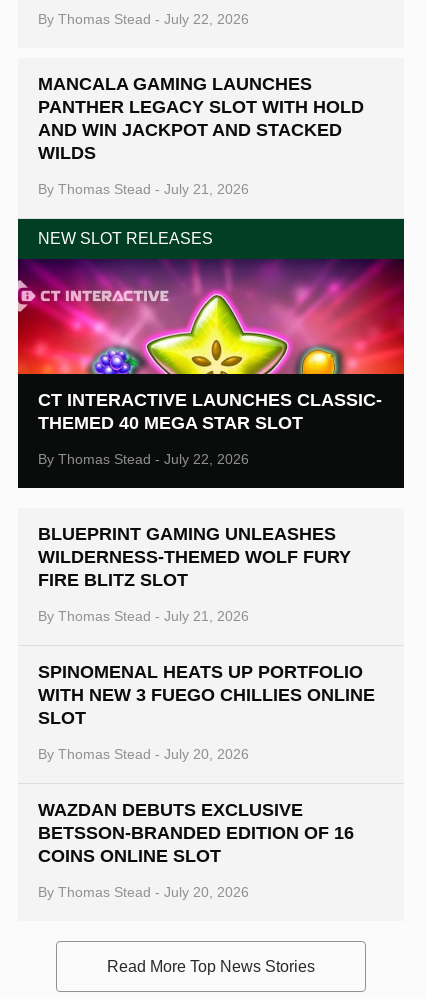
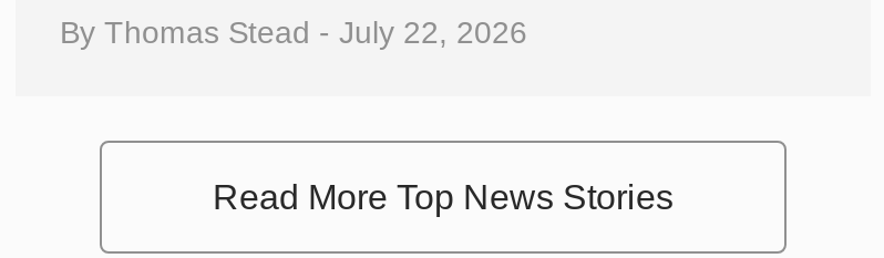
[17,74,405,489] [image] | MANCALA GAMING LAUNCHES | PANTHER LEGACY SLOT WITH HOLD | AND WIN JACKPOT AND STACKED | WILDS | By Thomas Stead - July 21, 2026 | NEW SLOT RELEASES -> none
[38,390,382,467] CT INTERACTIVE LAUNCHES CLASSIC- | THEMED 40 MEGA STAR SLOT | By Thomas Stead - July 22, 2026 -> none
[38,524,375,900] BLUEPRINT GAMING UNLEASHES | WILDERNESS-THEMED WOLF FURY | FIRE BLITZ SLOT | By Thomas Stead - July 21, 2026 | SPINOMENAL HEATS UP PORTFOLIO | WITH NEW 3 FUEGO CHILLIES ONLINE | SLOT | By Thomas Stead - July 20, 2026 | WAZDAN DEBUTS EXCLUSIVE | BETSSON-BRANDED EDITION OF 16 | COINS ONLINE SLOT | By Thomas Stead - July 20, 2026 -> none

